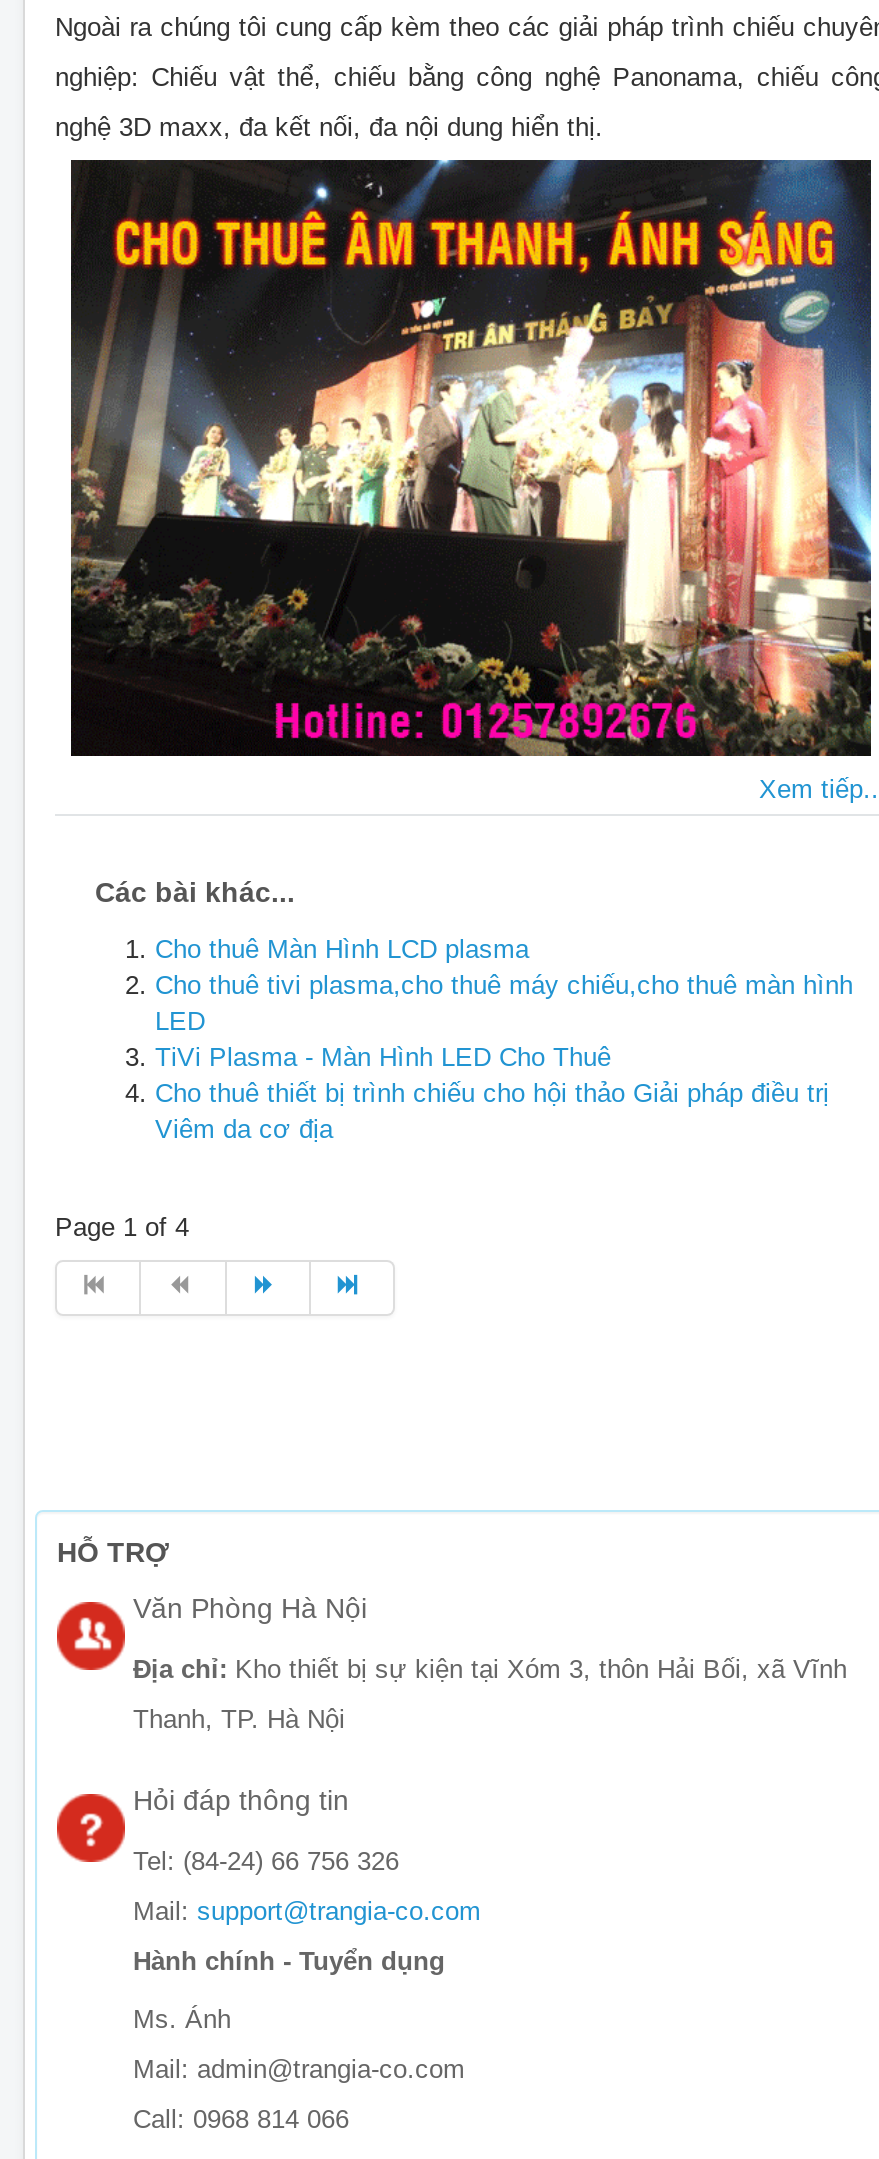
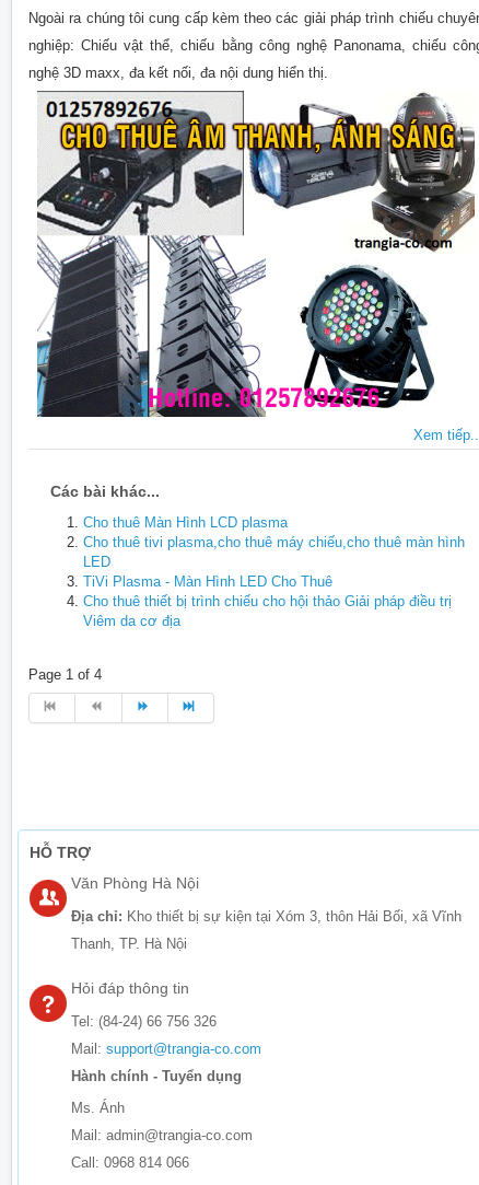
[69,158,873,758] [image] -> [36,91,476,418] [image]

